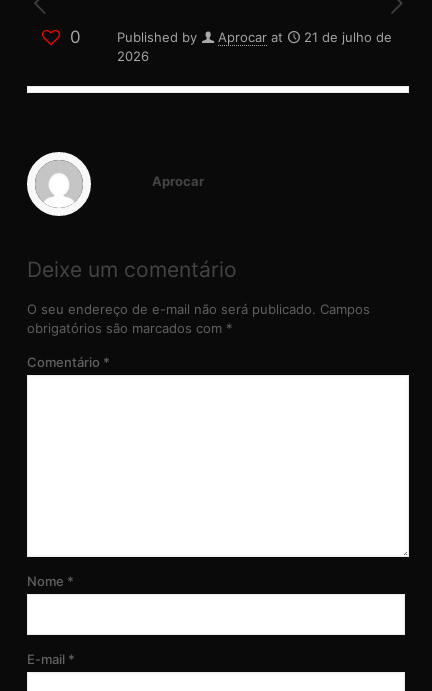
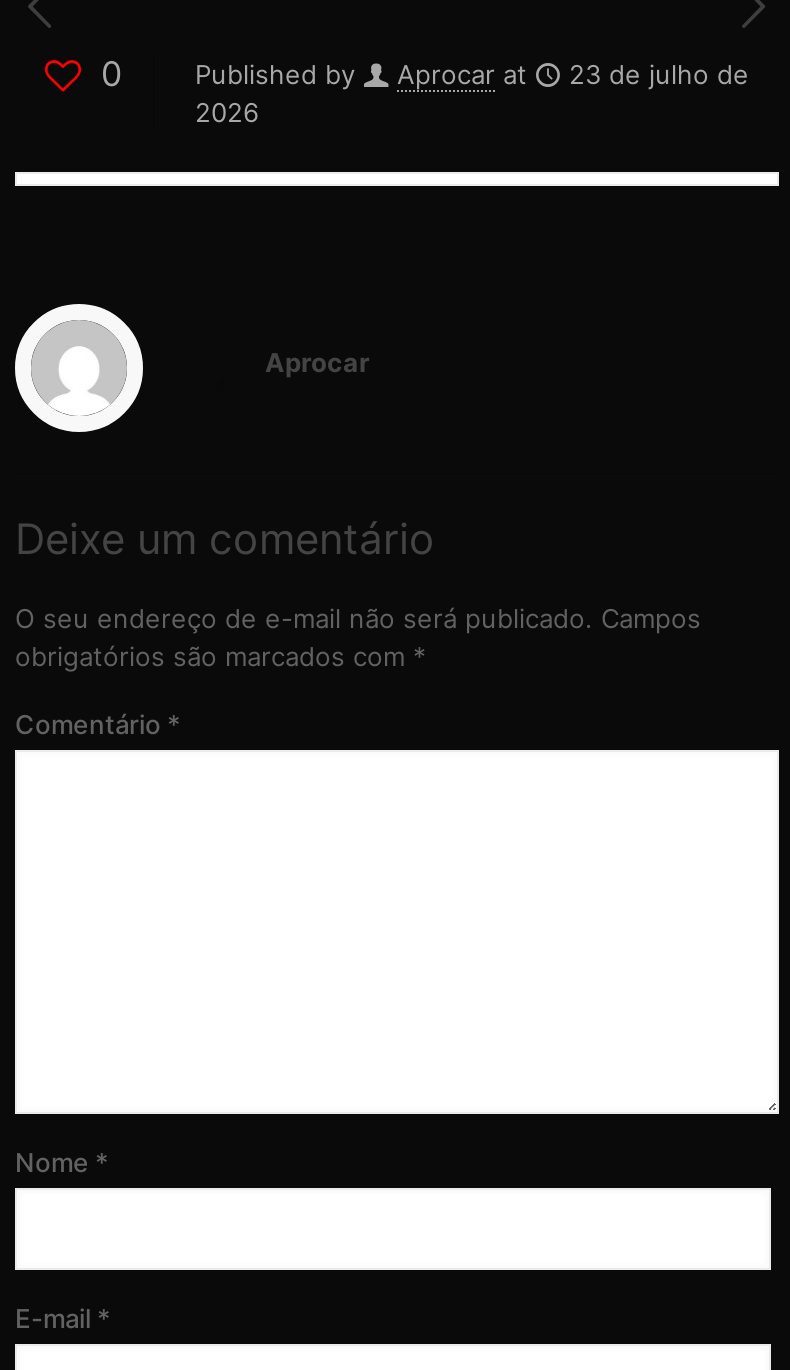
[117,29,392,45] Published by Aprocar at 21 de julho de -> [195,58,749,90] Published by Aprocar at 23 de julho de

